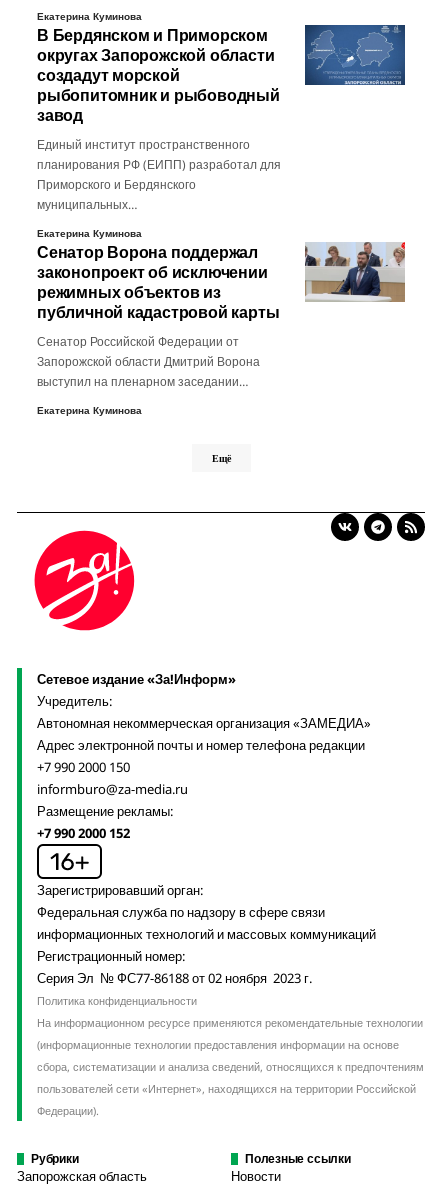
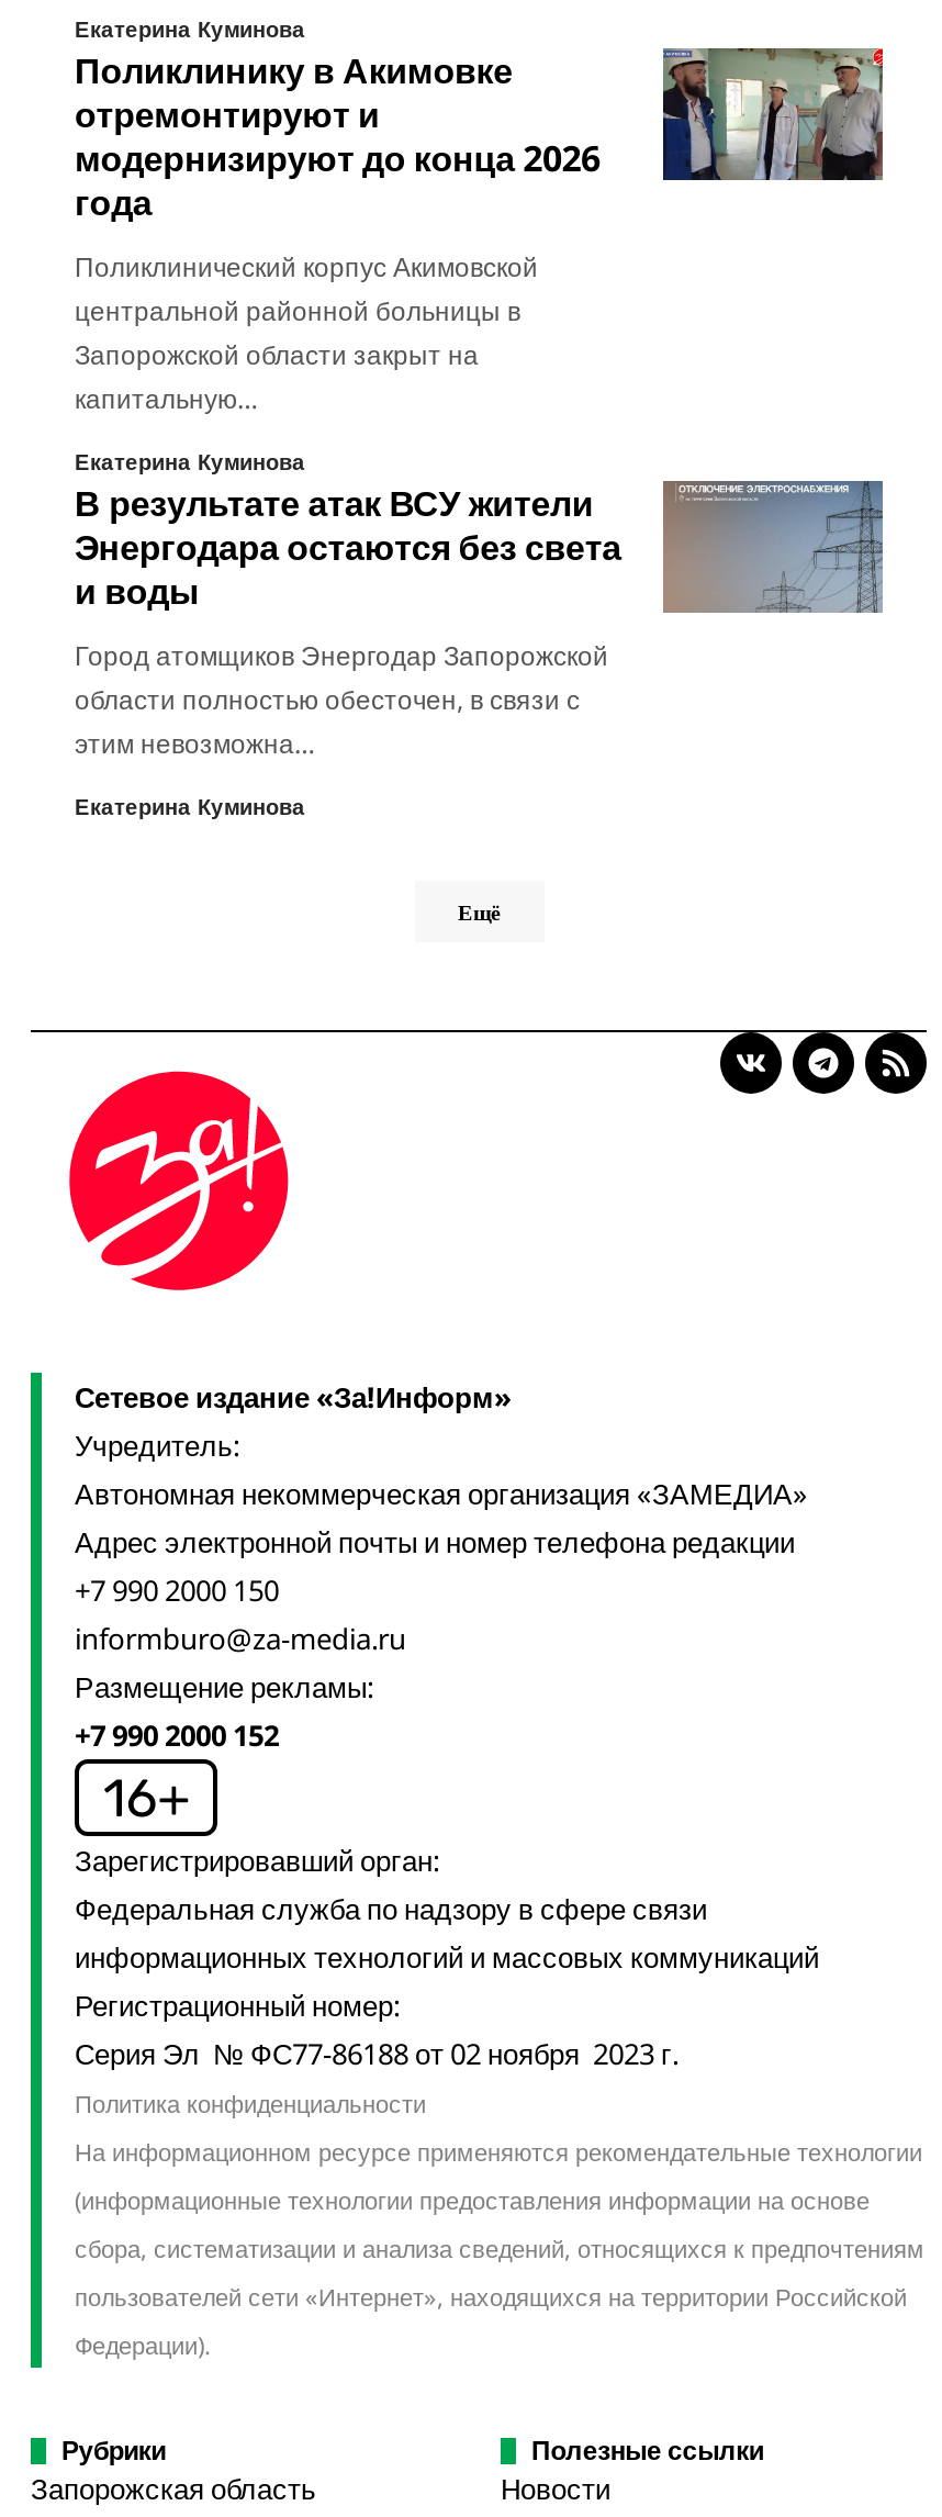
[37,24,406,126] [image] | В Бердянском и Приморском | округах Запорожской области | создадут морской | рыбопитомник и рыбоводный | завод -> [75,46,885,226] [image] | Поликлинику в Акимовке | отремонтируют и | модернизируют до конца 2026 | года
[37,136,281,213] Единый институт пространственного | планирования РФ (ЕИПП) разработал для | Приморского и Бердянского | муниципальных… -> [75,248,538,417] Поликлинический корпус Акимовской | центральной районной больницы в | Запорожской области закрыт на | капитальную…
[37,241,406,323] [image] | Сенатор Ворона поддержал | законопроект об исключении | режимных объектов из | публичной кадастровой карты -> [75,479,883,615] [image] | В результате атак ВСУ жители | Энергодара остаются без света | и воды
[37,333,260,390] Сенатор Российской Федерации от | Запорожской области Дмитрий Ворона | выступил на пленарном заседании… -> [75,637,608,762] Город атомщиков Энергодар Запорожской | области полностью обесточен, в связи с | этим невозможна…

